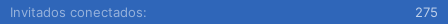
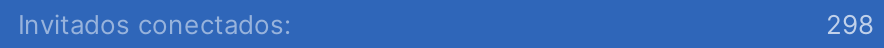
[415,4,438,20] 275 -> [826,9,874,41] 298

